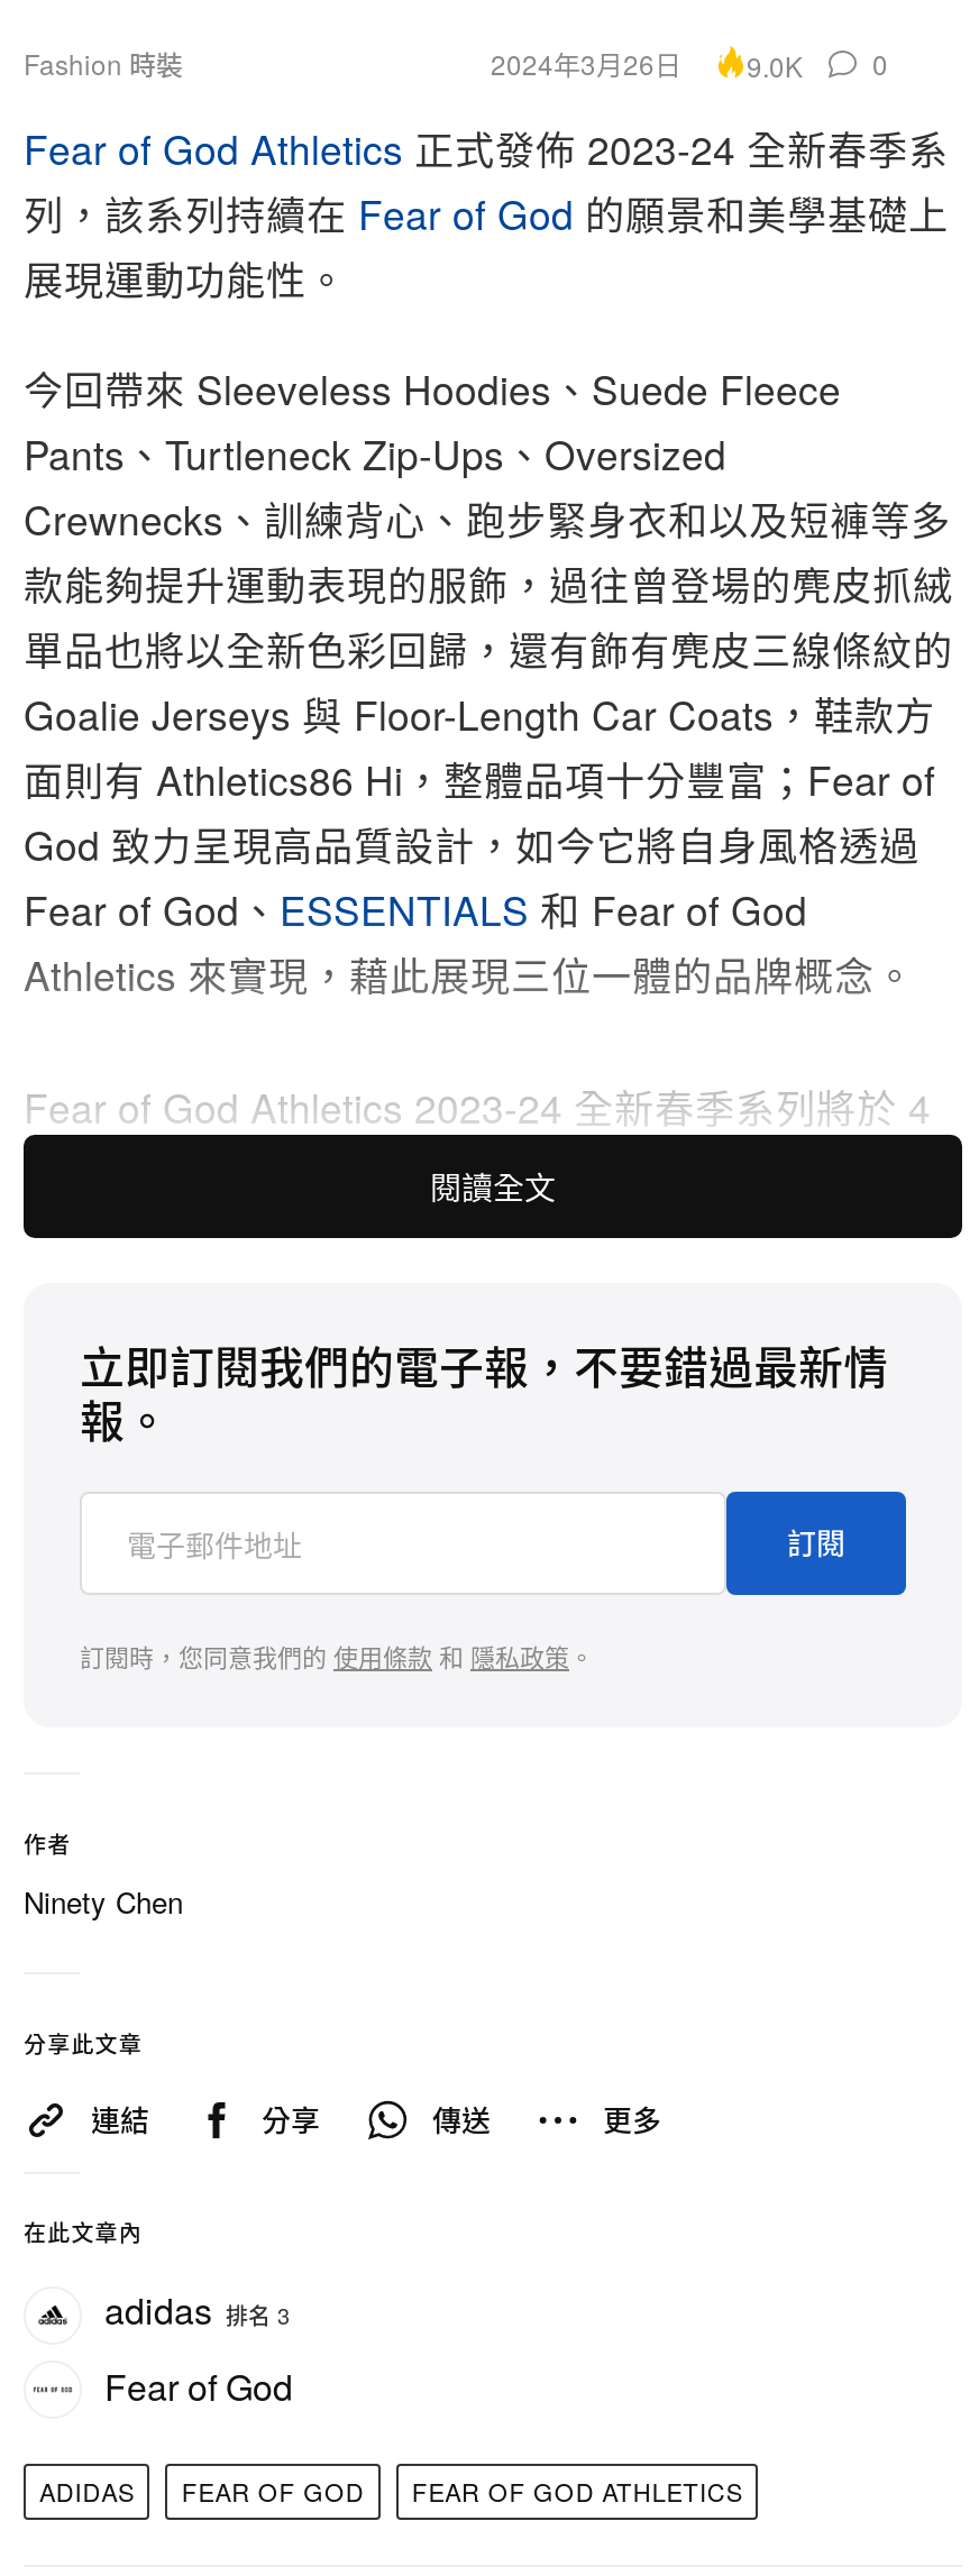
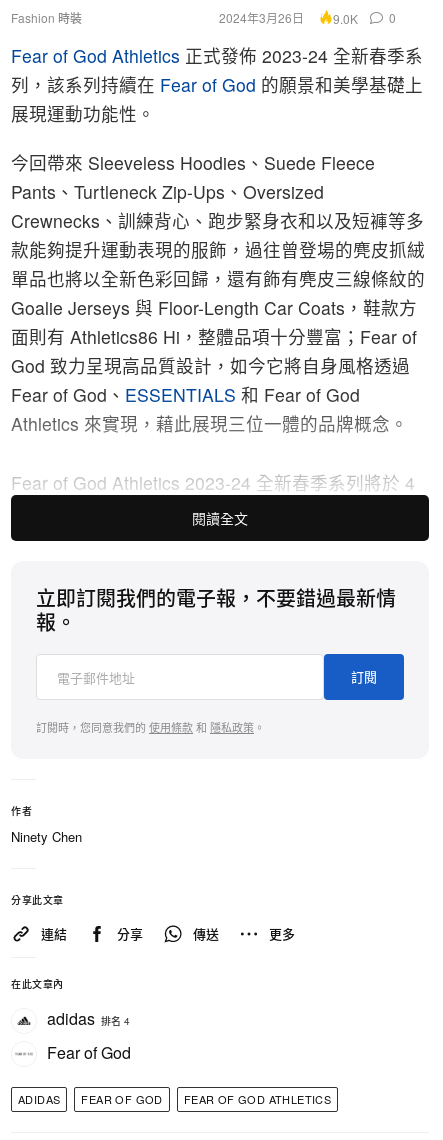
[104,2285,291,2336] adidas 排名 3 -> [47,1007,130,1030] adidas 排名 4

